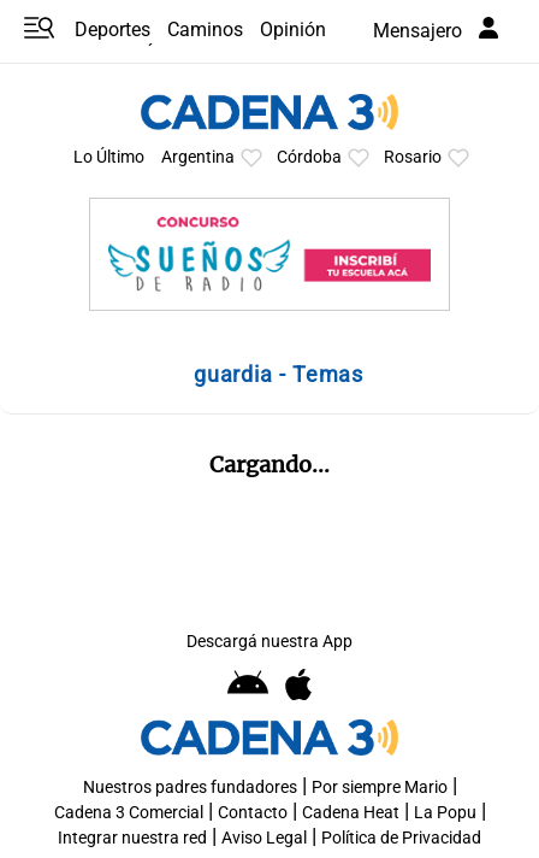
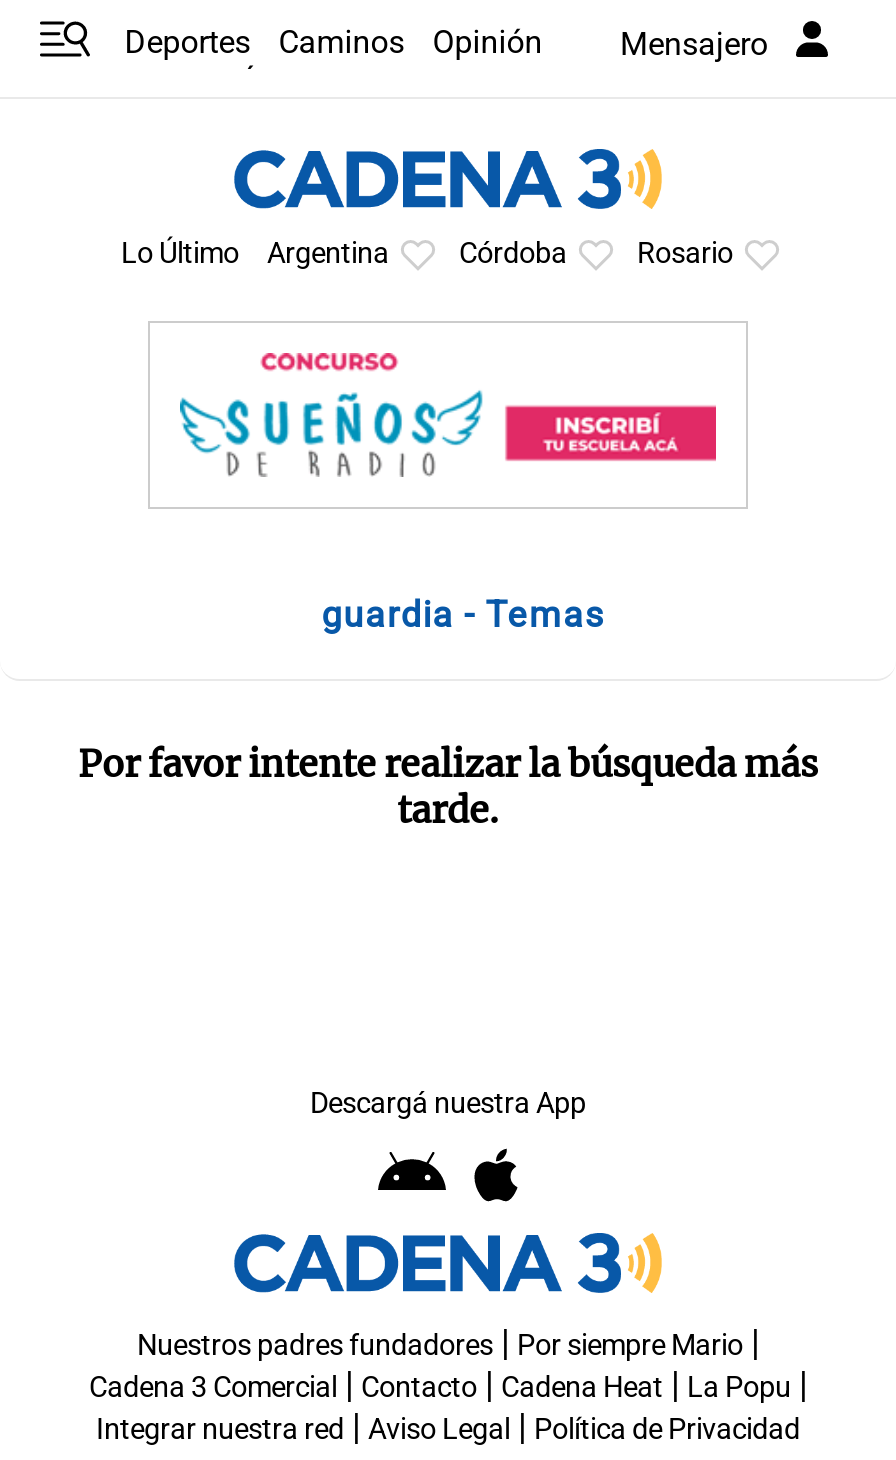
[209,450,330,478] Cargando... -> [78,740,818,832] Por favor intente realizar la búsqueda más | tarde.

